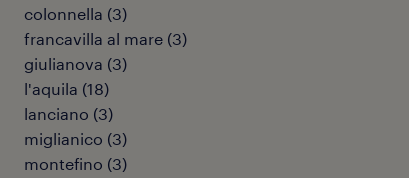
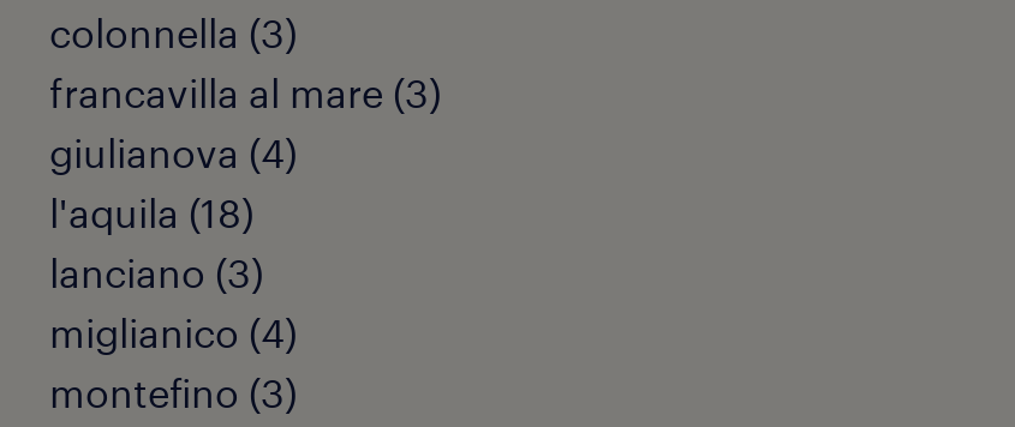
[24,54,127,73] giulianova (3) -> [49,130,297,176] giulianova (4)
[24,129,127,148] miglianico (3) -> [49,310,297,356] miglianico (4)

